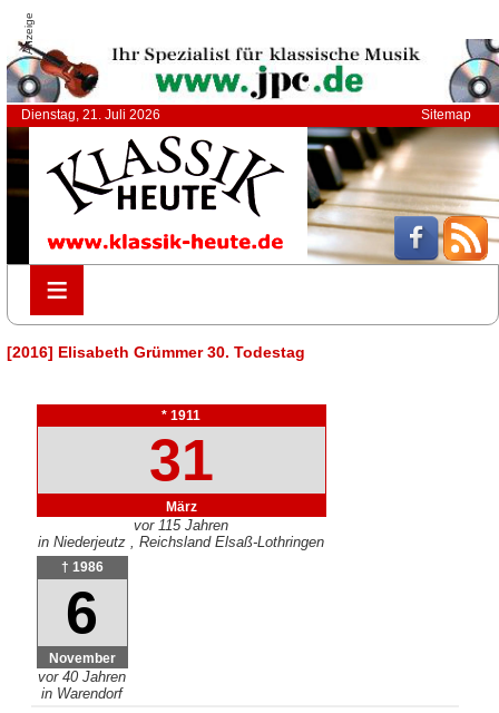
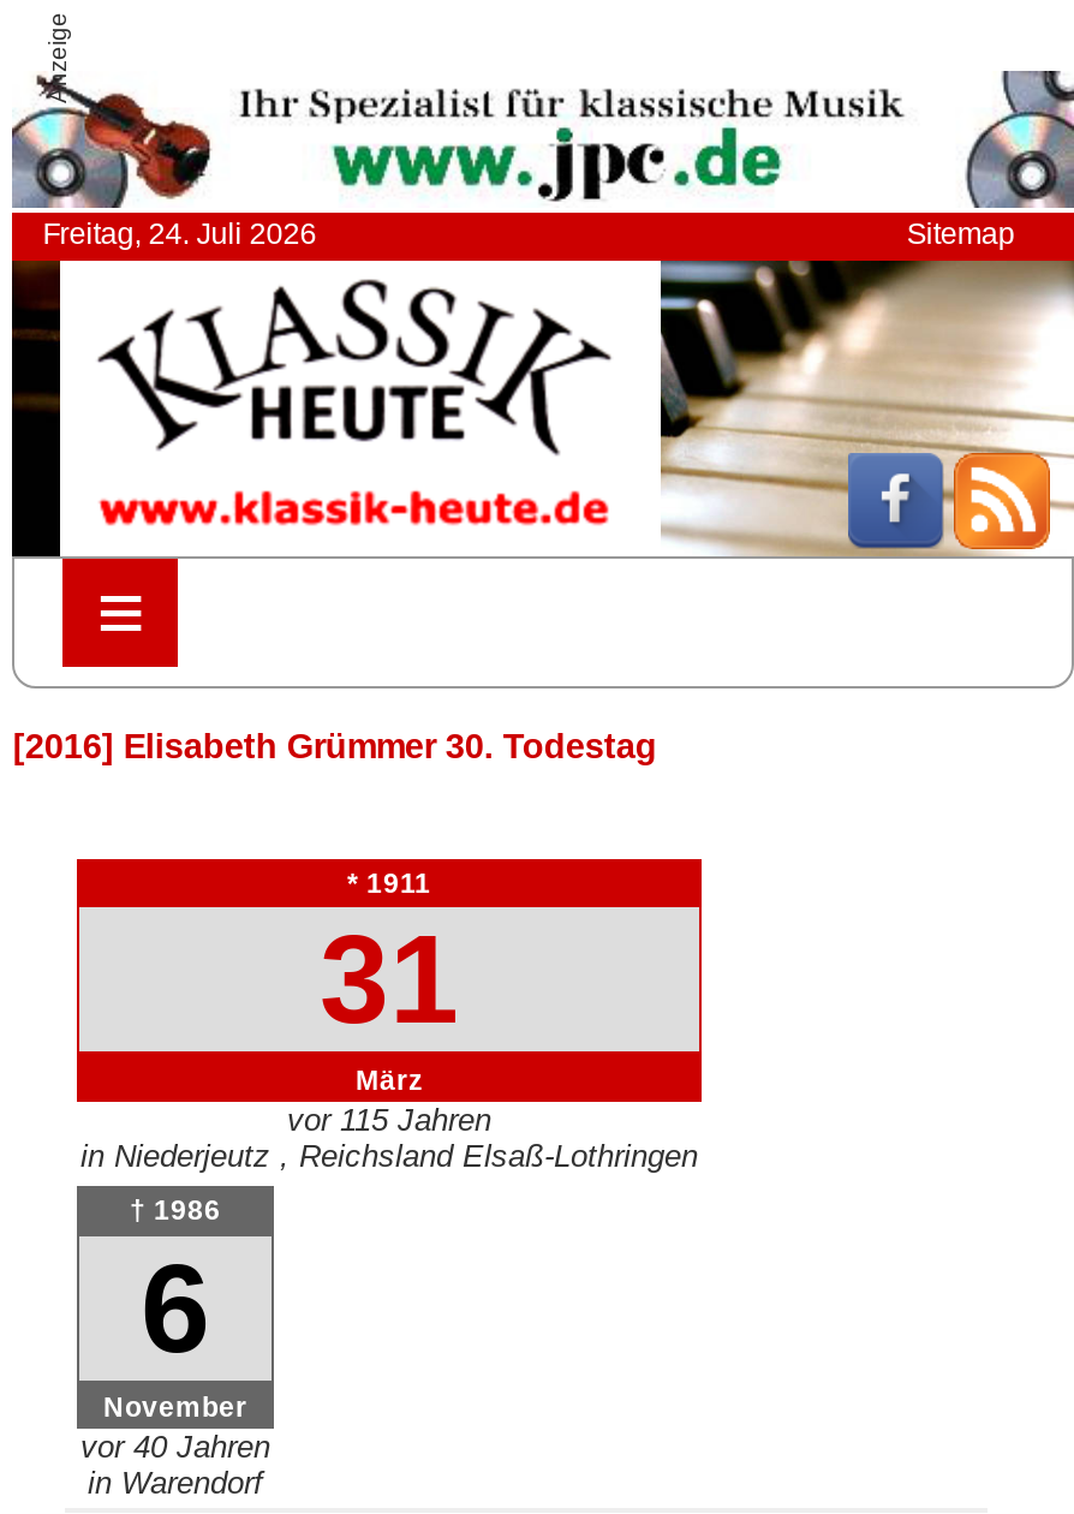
[21,107,160,123] Dienstag, 21. Juli 2026 -> [43,218,316,251] Freitag, 24. Juli 2026

